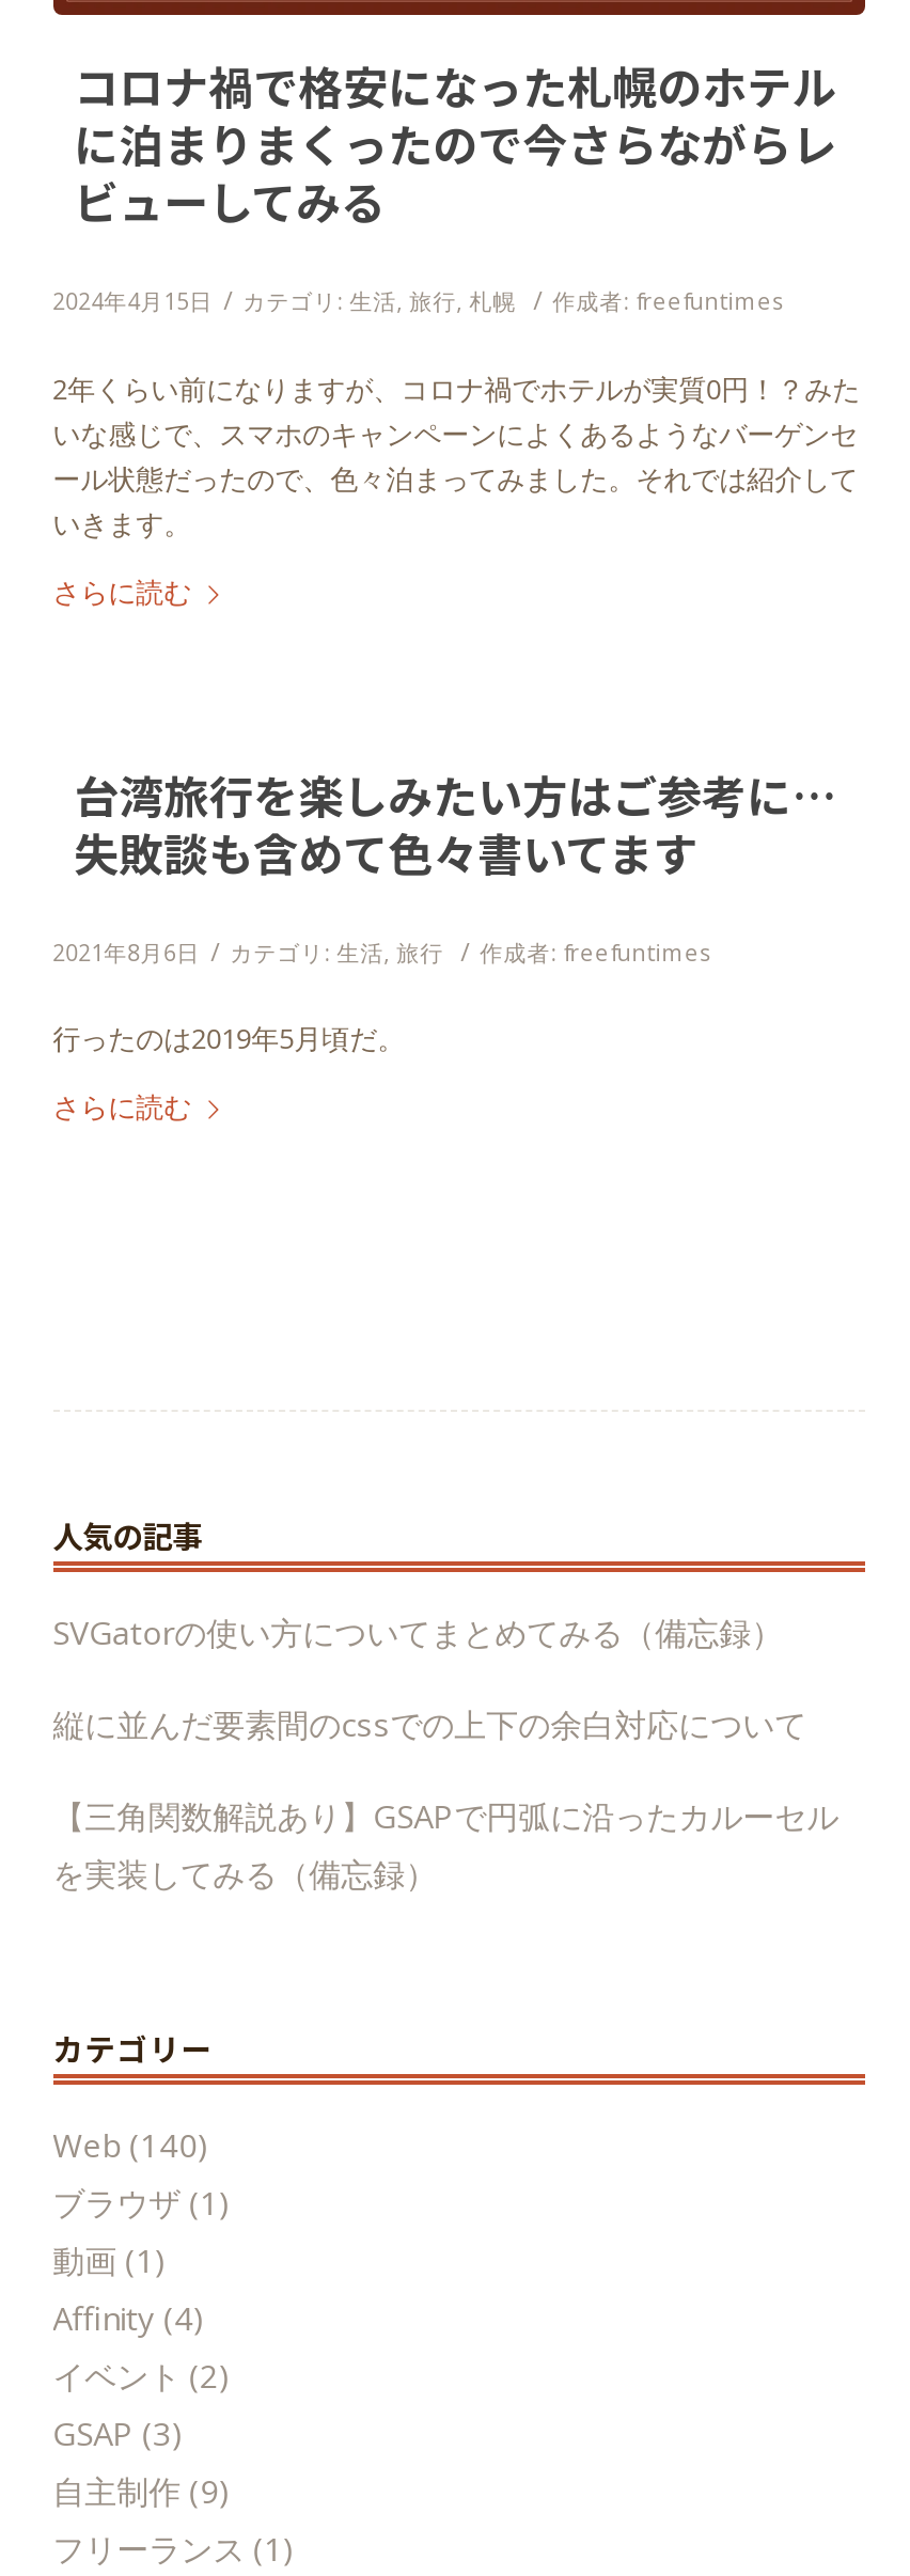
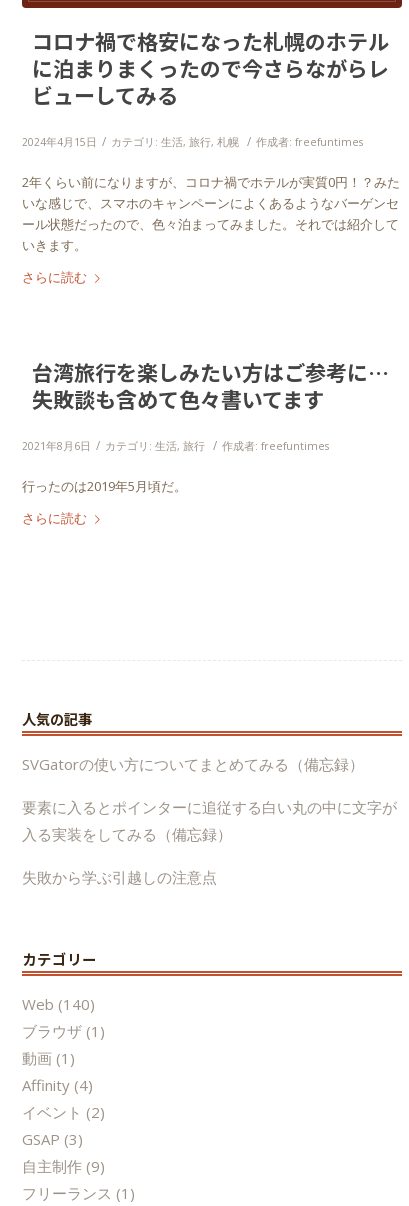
[53,1702,807,1745] 縦に並んだ要素間のcssでの上下の余白対応について -> [22,797,397,844] 要素に入るとポインターに追従する白い丸の中に文字が | 入る実装をしてみる（備忘録）
[53,1794,839,1894] 【三角関数解説あり】GSAPで円弧に沿ったカルーセル | を実装してみる（備忘録） -> [22,867,217,887] 失敗から学ぶ引越しの注意点

